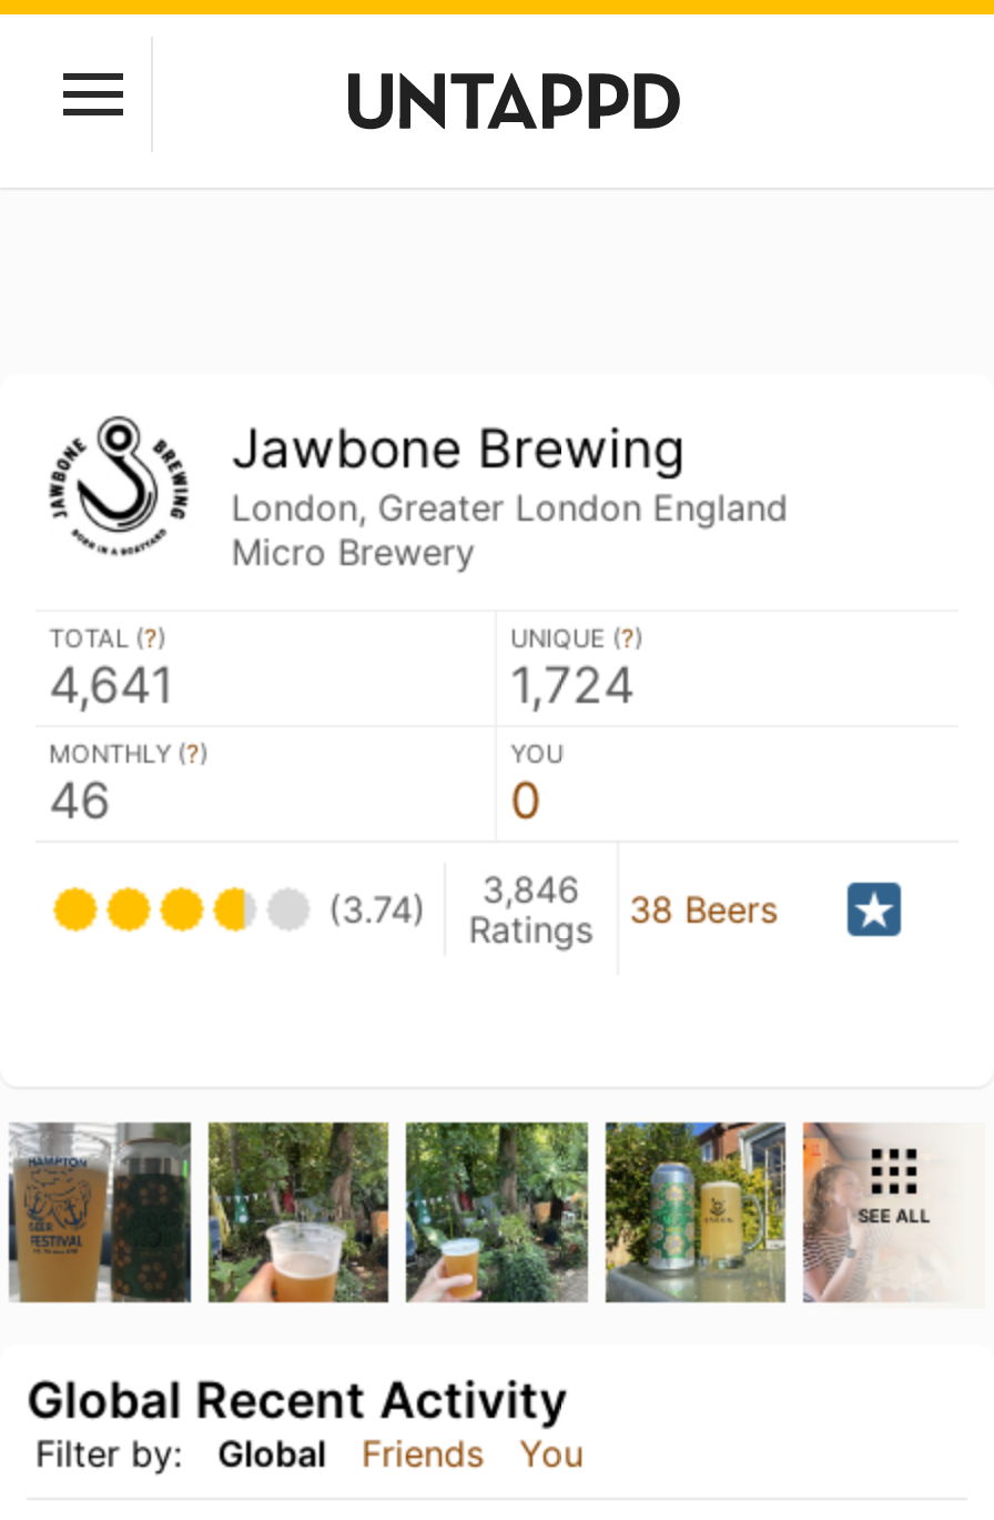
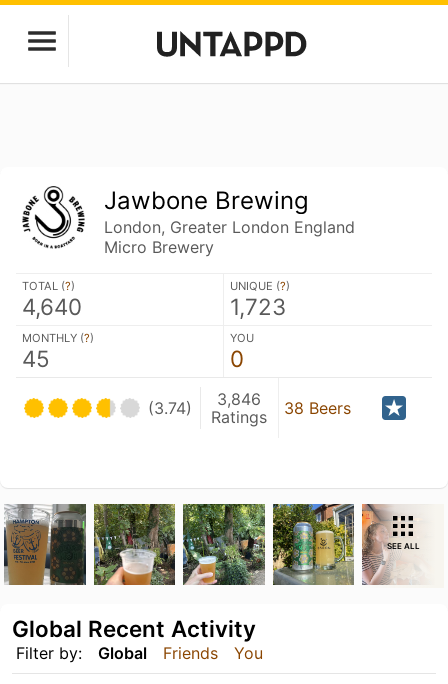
[49,654,173,714] 4,641 -> [22,293,82,320] 4,640
[510,654,635,714] 1,724 -> [230,293,286,320] 1,723
[49,769,111,829] 46 -> [22,345,50,372] 45

